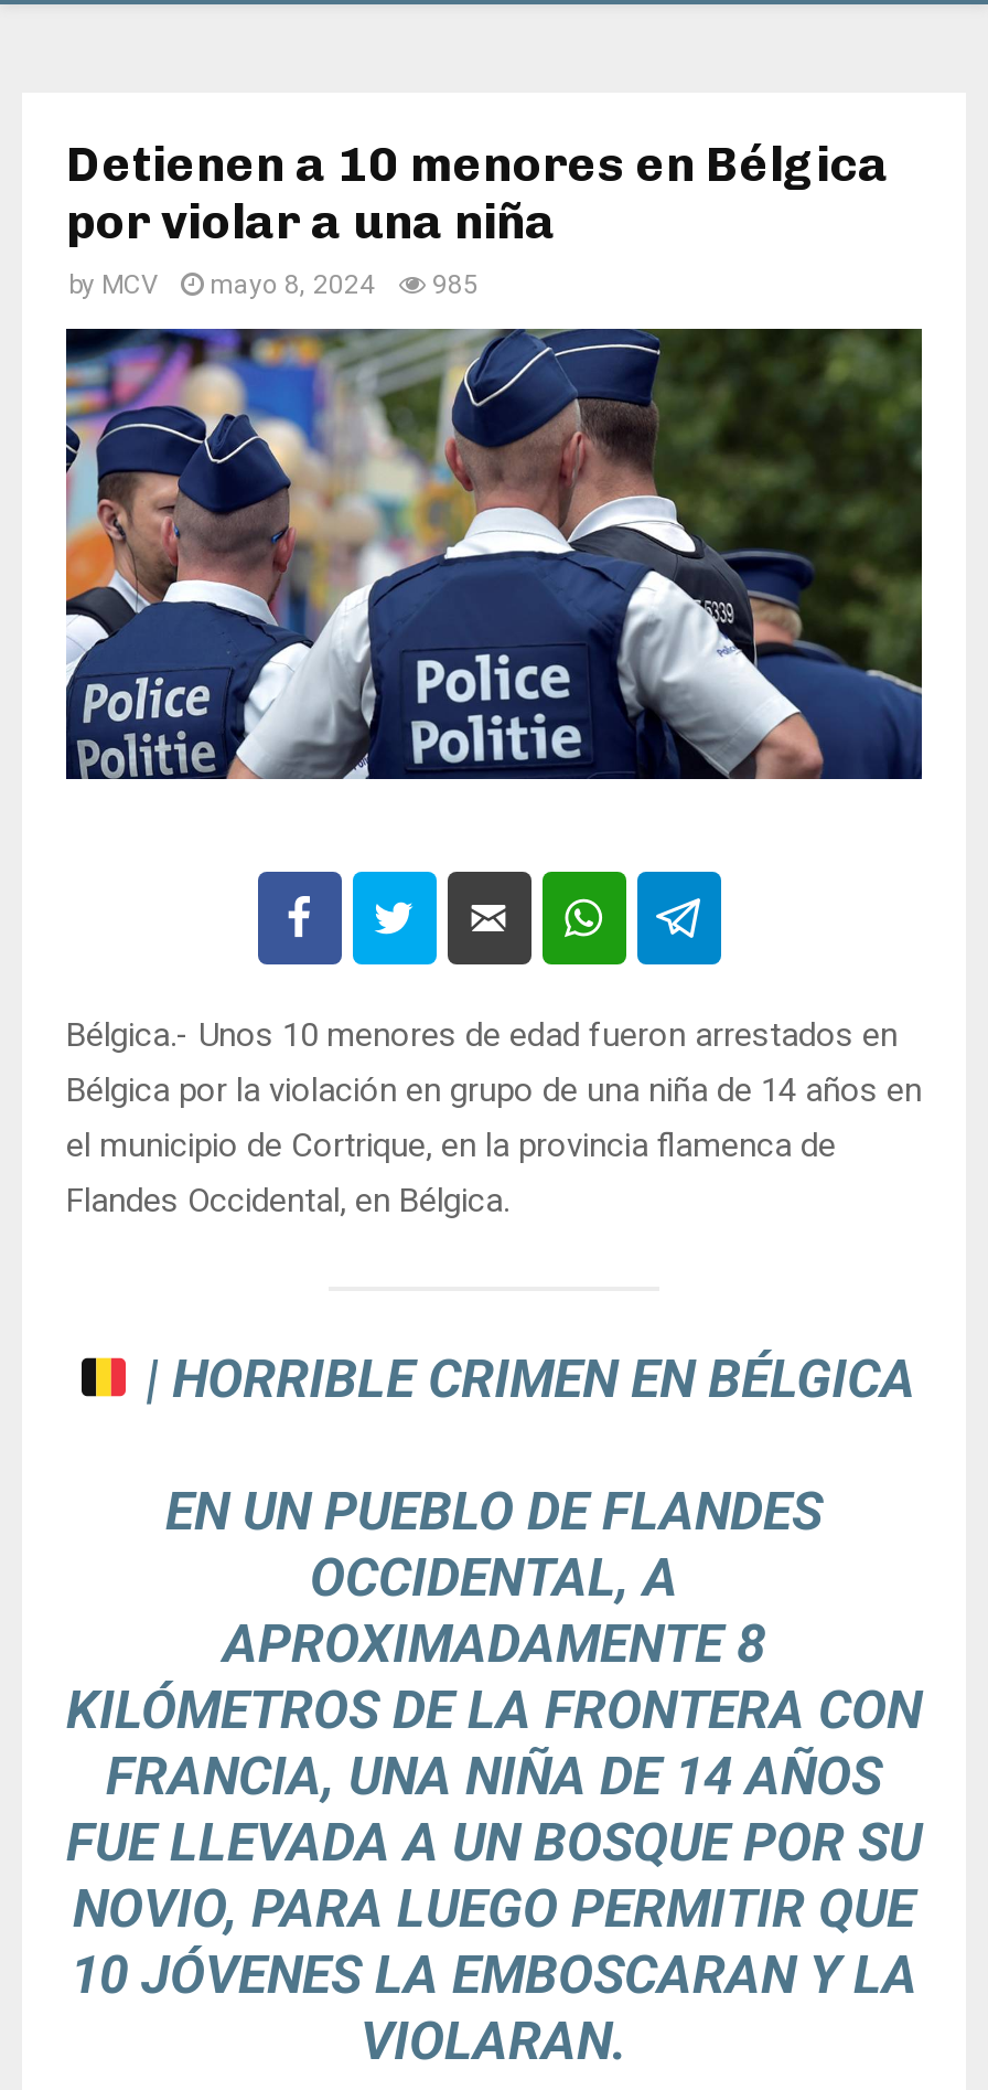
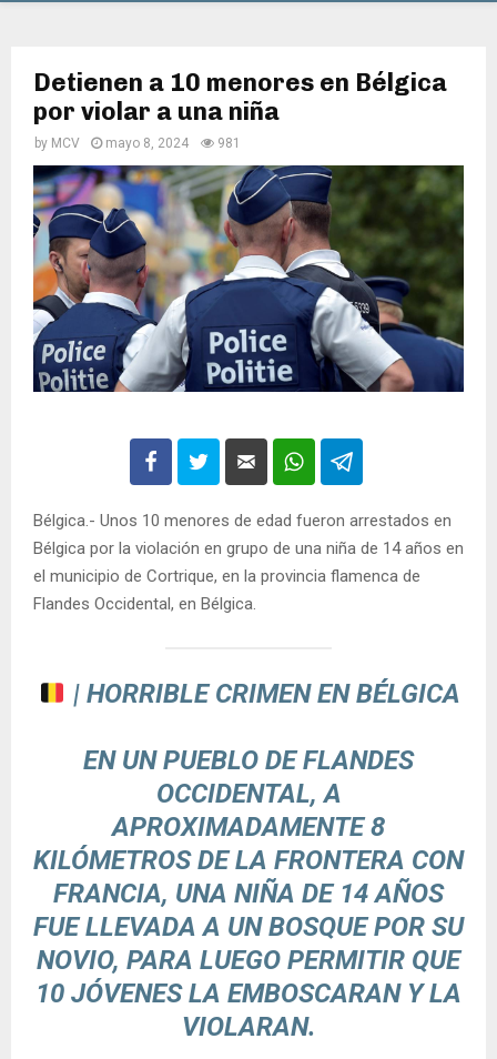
[68,269,479,300] by MCV mayo 8, 2024 985 -> [34,135,241,151] by MCV mayo 8, 2024 981

